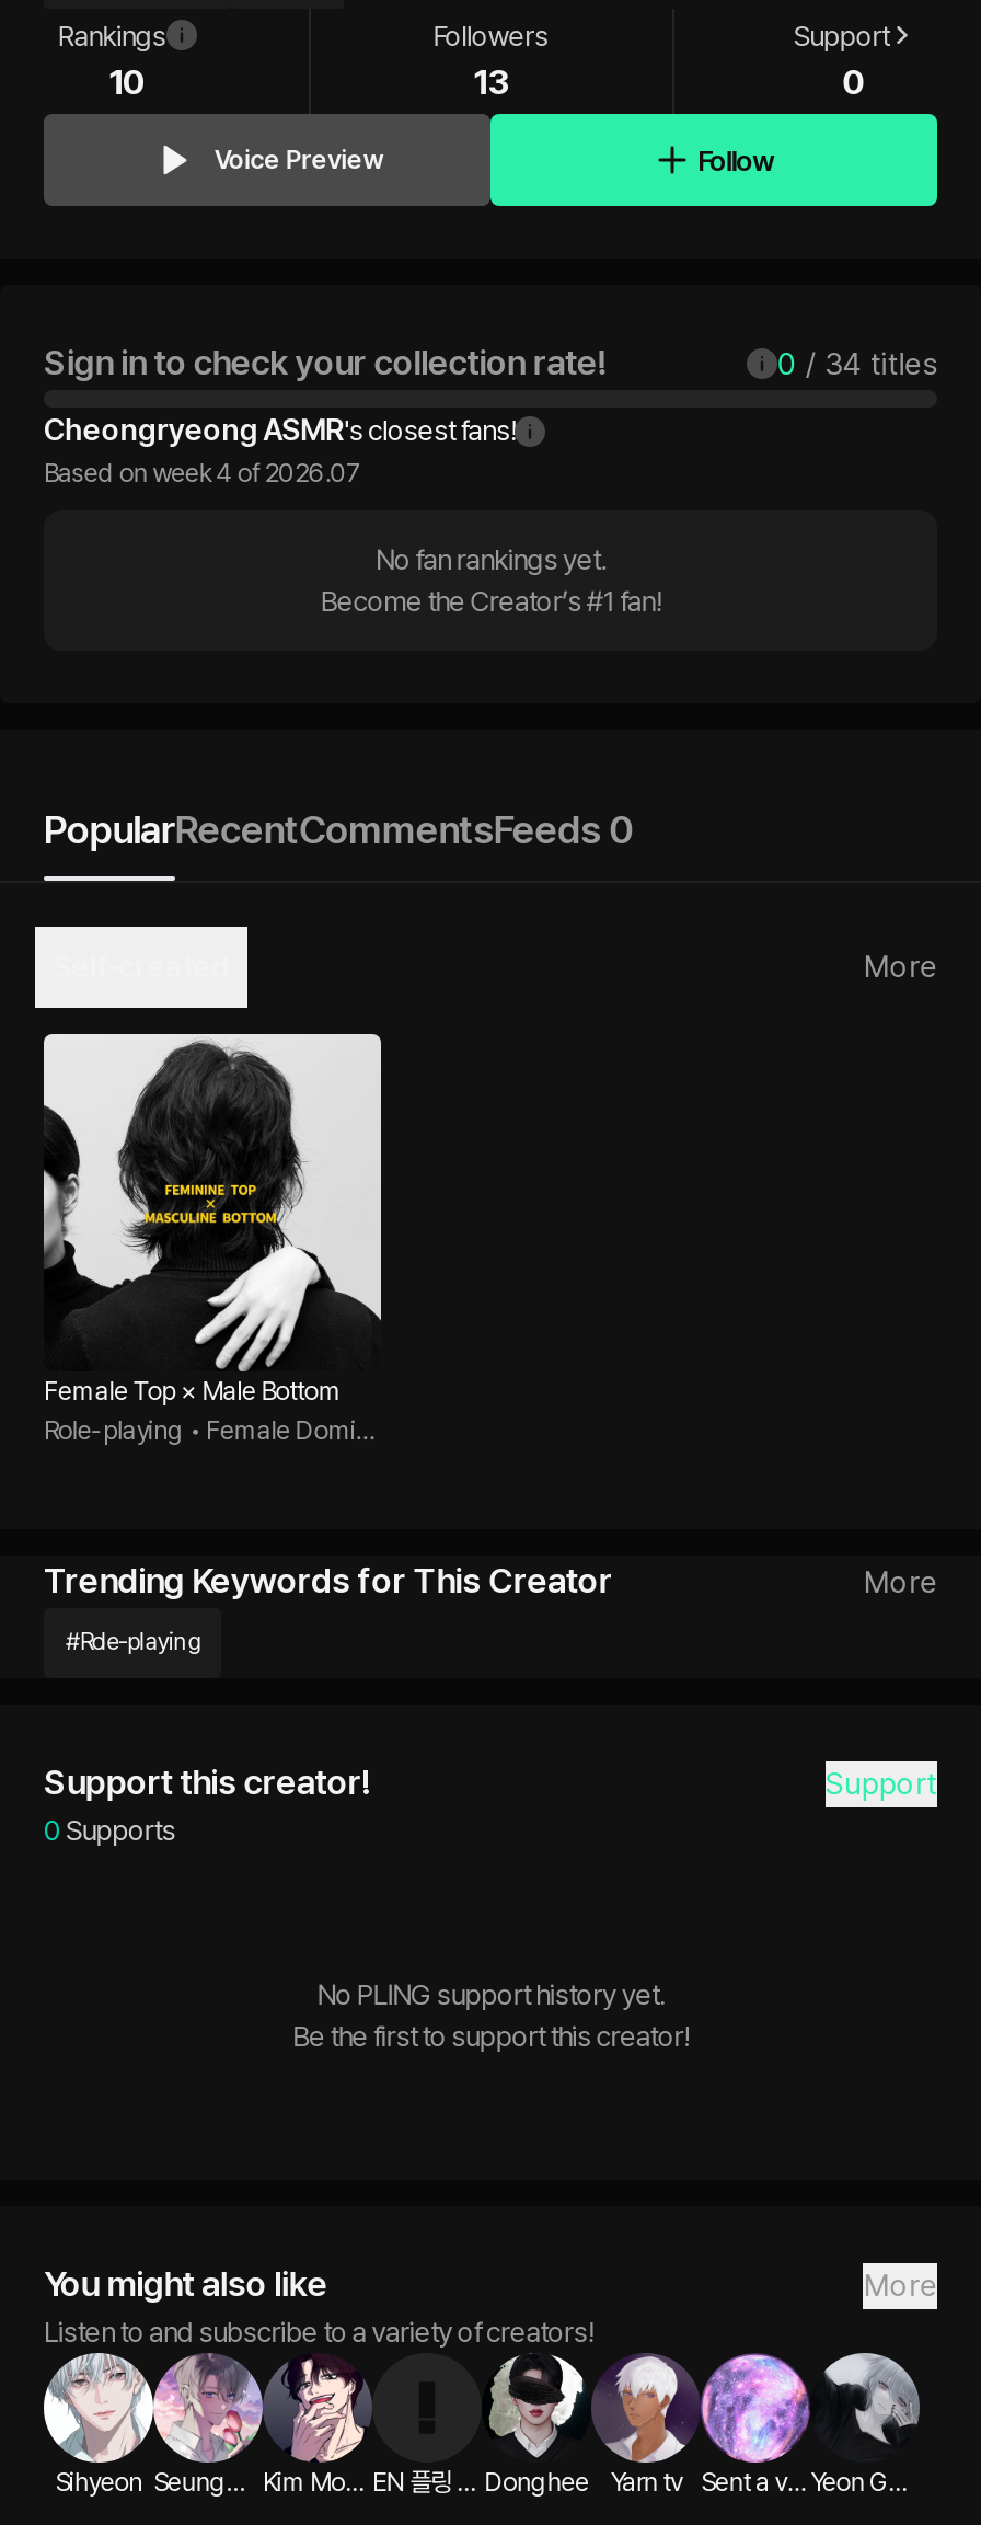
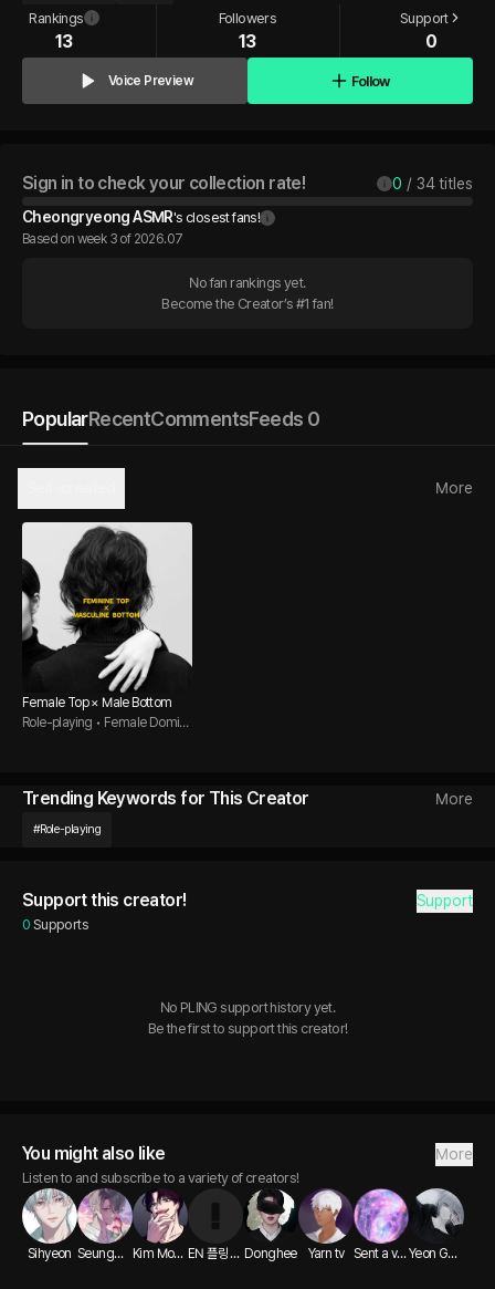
[109,60,145,102] 10 -> [55,30,73,51] 13
[44,458,362,489] Based on week 4 of 2026.07 -> [22,231,183,247] Based on week 3 of 2026.07

